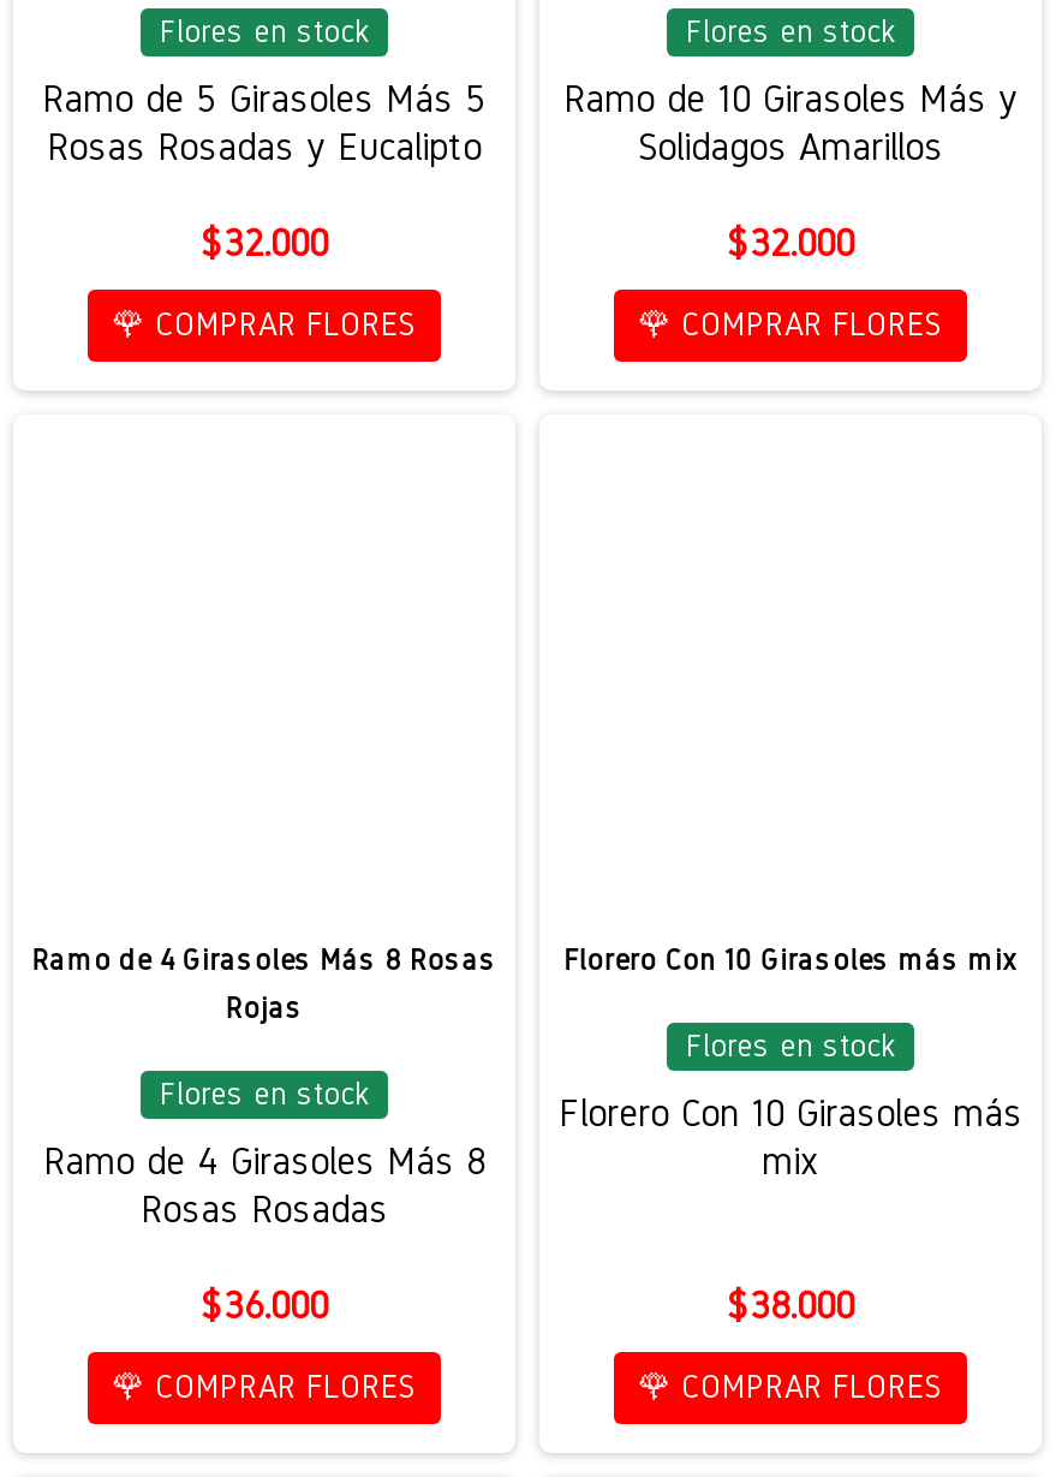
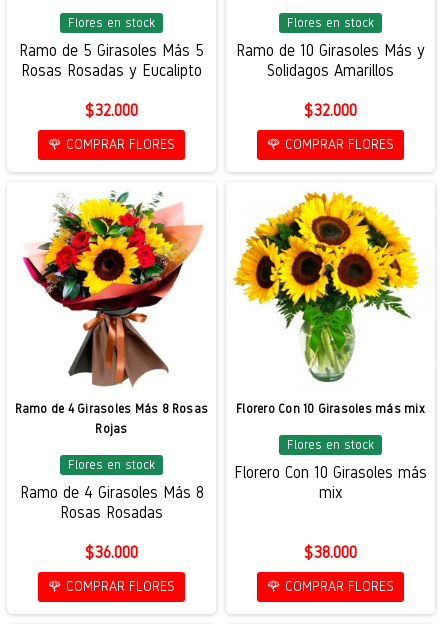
none -> [22,190,203,387] [image]
none -> [232,191,420,383] [image]

